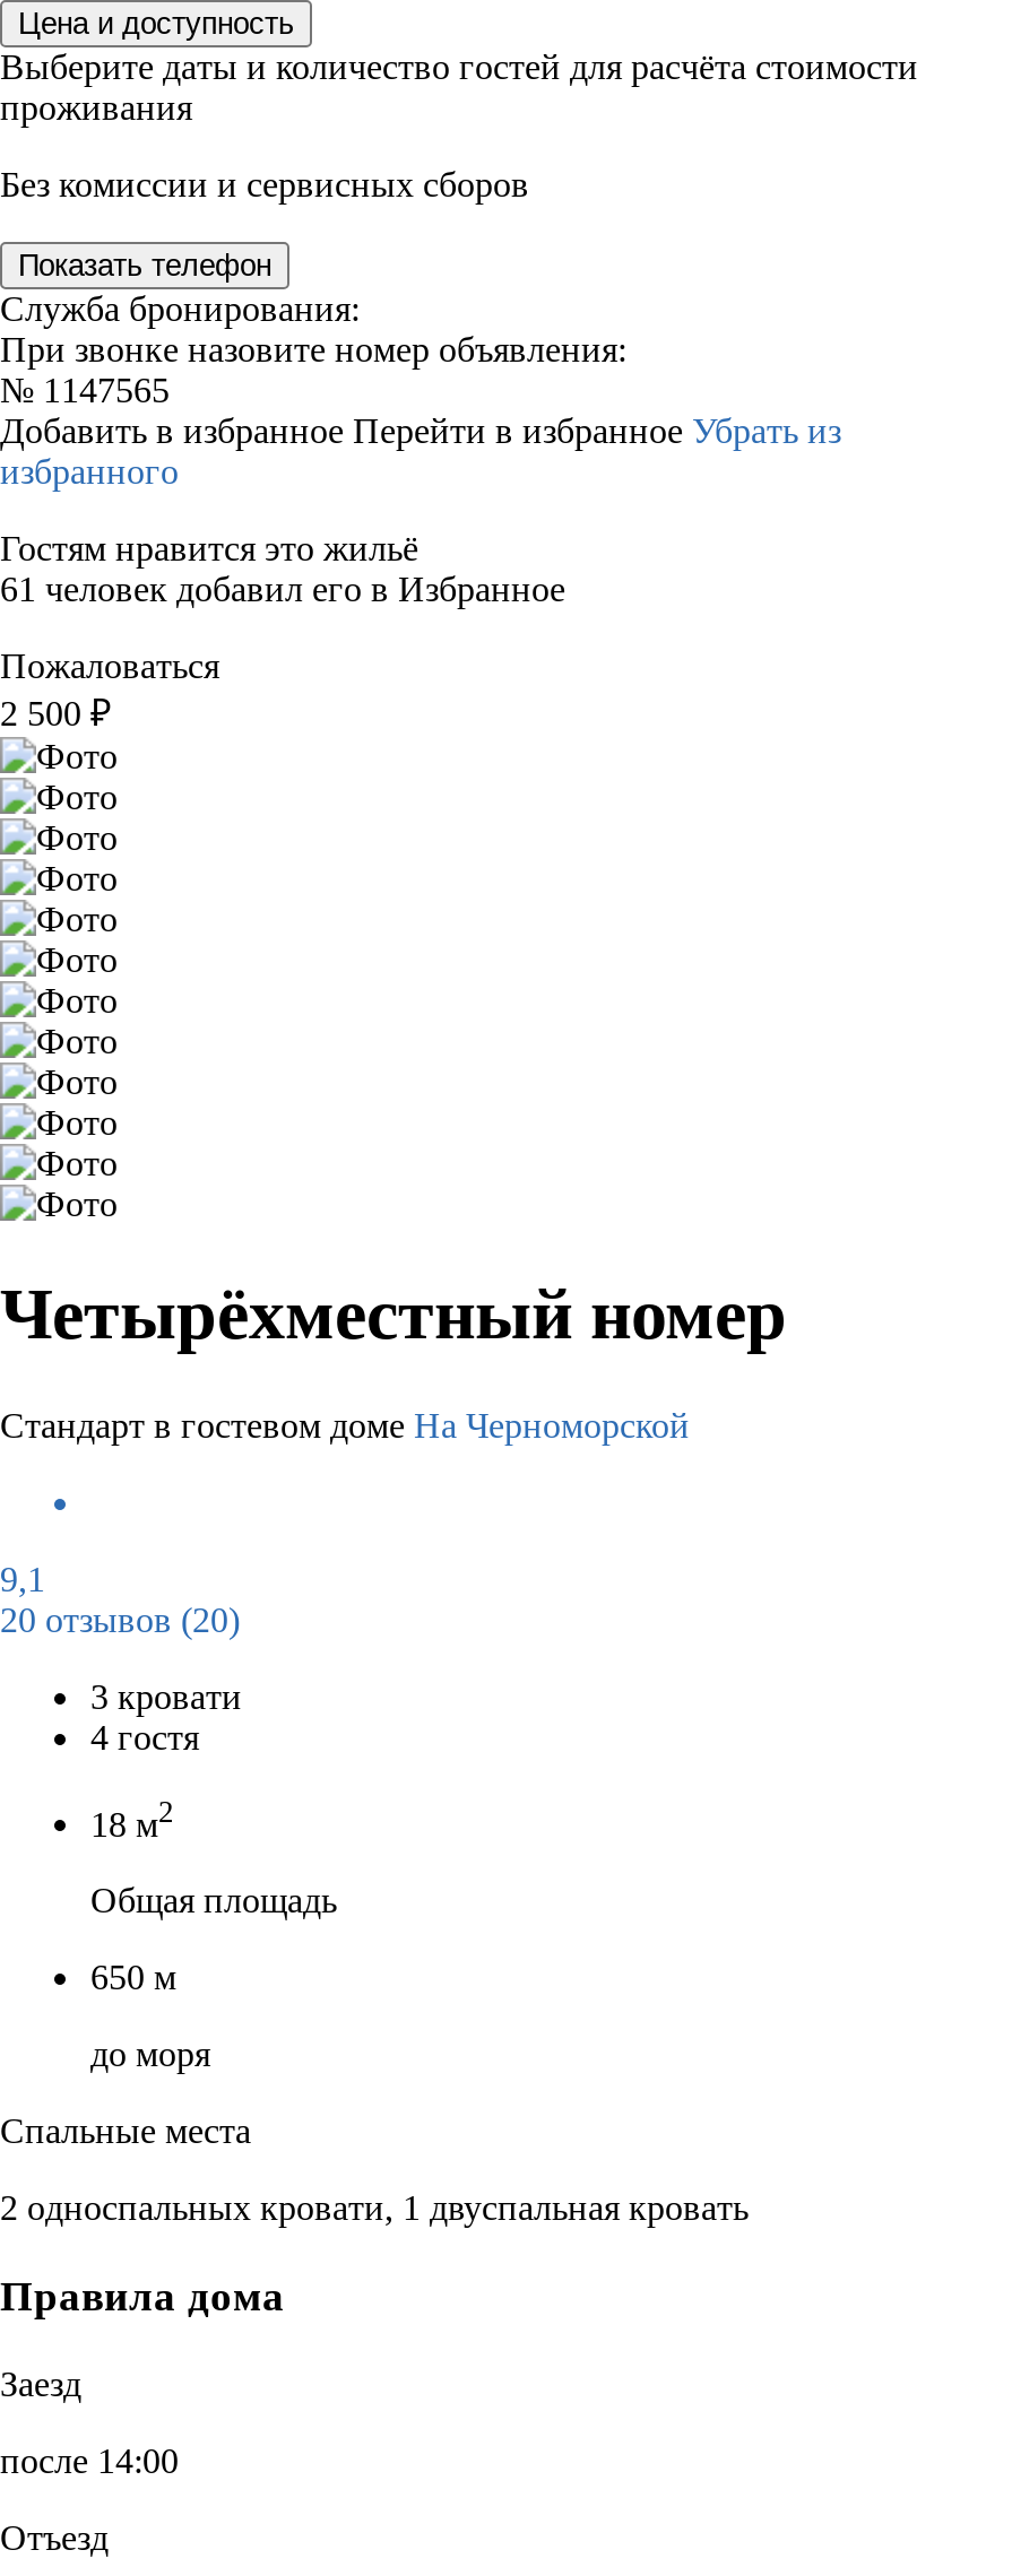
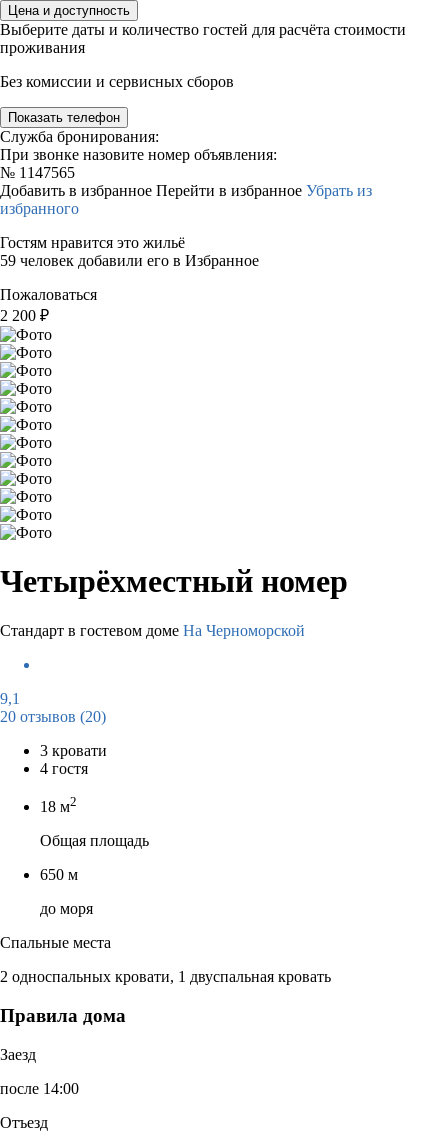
[0,570,565,608] 61 человек добавил его в Избранное -> [0,252,259,269] 59 человек добавили его в Избранное
[0,694,111,732] 2 500 ₽ -> [0,307,49,324] 2 200 ₽

